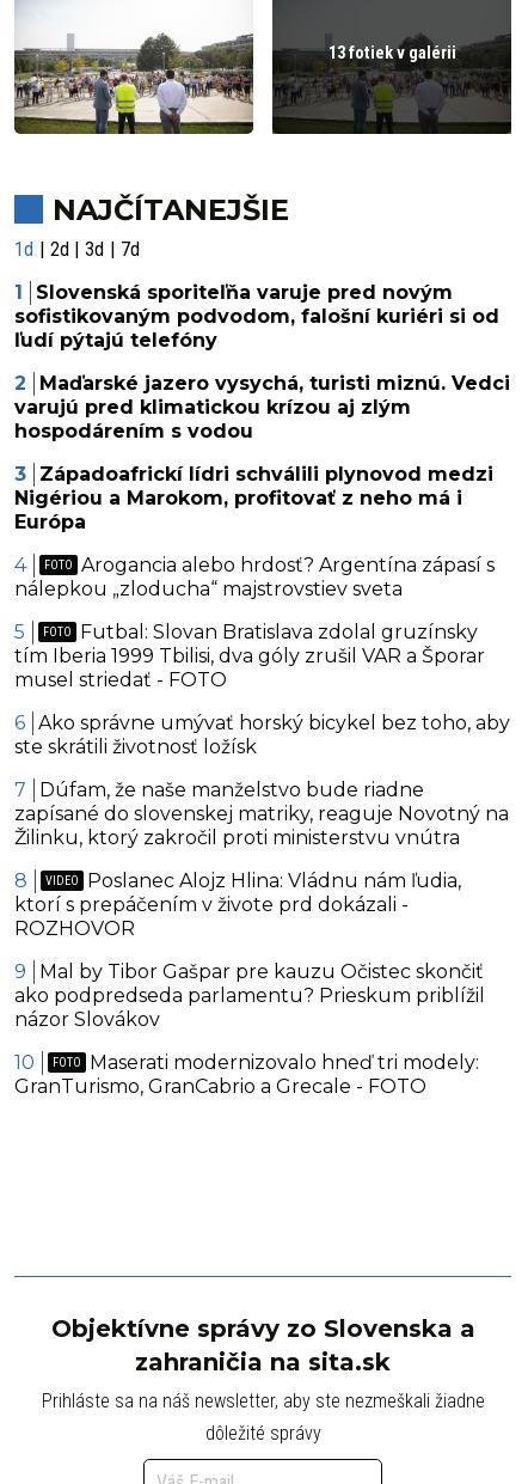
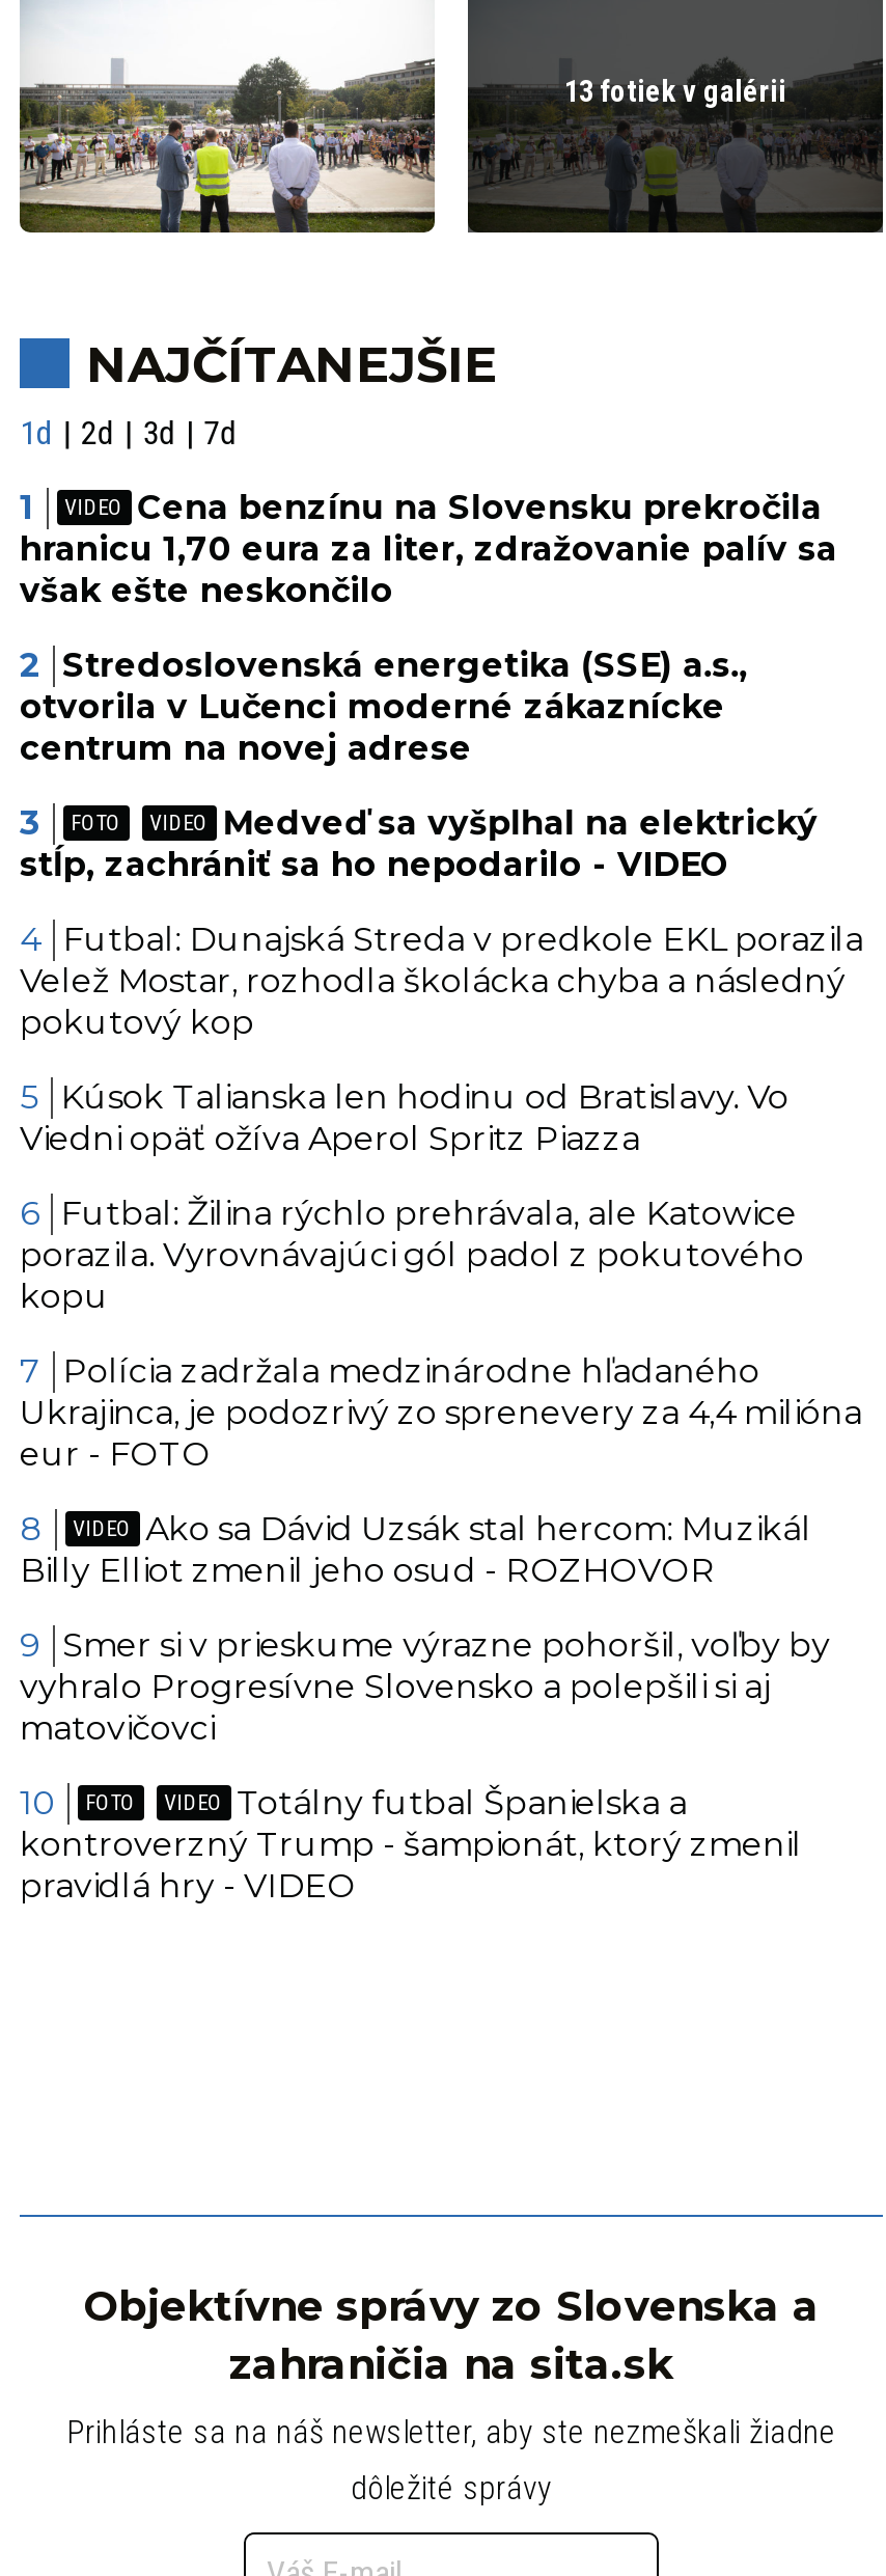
[14,280,499,351] Slovenská sporiteľňa varuje pred novým | sofistikovaným podvodom, falošní kuriéri si od | ľudí pýtajú telefóny -> [20,487,837,609] Cena benzínu na Slovensku prekročila | hranicu 1,70 eura za liter, zdražovanie palív sa | však ešte neskončilo
[14,371,510,442] Maďarské jazero vysychá, turisti miznú. Vedci | varujú pred klimatickou krízou aj zlým | hospodárením s vodou -> [20,645,747,767] Stredoslovenská energetika (SSE) a.s., | otvorila v Lučenci moderné zákaznícke | centrum na novej adrese
[14,462,493,533] Západoafrickí lídri schválili plynovod medzi | Nigériou a Marokom, profitovať z neho má i | Európa -> [20,802,818,883] Medveď sa vyšplhal na elektrický | stĺp, zachrániť sa ho nepodarilo - VIDEO
[14,553,494,600] Arogancia alebo hrdosť? Argentína zápasí s | nálepkou „zloducha“ majstrovstiev sveta -> [20,919,863,1041] Futbal: Dunajská Streda v predkole EKL porazila | Velež Mostar, rozhodla školácka chyba a následný | pokutový kop
[14,620,485,691] Futbal: Slovan Bratislava zdolal gruzínsky | tím Iberia 1999 Tbilisi, dva góly zrušil VAR a Šporar | musel striedať - FOTO -> [20,1076,789,1157] Kúsok Talianska len hodinu od Bratislavy. Vo | Viedni opäť ožíva Aperol Spritz Piazza
[14,711,510,758] Ako správne umývať horský bicykel bez toho, aby | ste skrátili životnosť ložísk -> [20,1193,804,1315] Futbal: Žilina rýchlo prehrávala, ale Katowice | porazila. Vyrovnávajúci gól padol z pokutového | kopu
[14,778,509,848] Dúfam, že naše manželstvo bude riadne | zapísané do slovenskej matriky, reaguje Novotný na | Žilinku, ktorý zakročil proti ministerstvu vnútra -> [20,1350,862,1473] Polícia zadržala medzinárodne hľadaného | Ukrajinca, je podozrivý zo sprenevery za 4,4 milióna | eur - FOTO
[14,869,461,939] Poslanec Alojz Hlina: Vládnu nám ľudia, | ktorí s prepáčením v živote prd dokázali - | ROZHOVOR -> [20,1508,812,1589] Ako sa Dávid Uzsák stal hercom: Muzikál | Billy Elliot zmenil jeho osud - ROZHOVOR
[14,960,485,1030] Mal by Tibor Gašpar pre kauzu Očistec skončiť | ako podpredseda parlamentu? Prieskum priblížil | názor Slovákov -> [20,1624,830,1747] Smer si v prieskume výrazne pohoršil, voľby by | vyhralo Progresívne Slovensko a polepšili si aj | matovičovci
[14,1051,479,1097] Maserati modernizovalo hneď tri modely: | GranTurismo, GranCabrio a Grecale - FOTO -> [20,1782,802,1904] Totálny futbal Španielska a | kontroverzný Trump - šampionát, ktorý zmenil | pravidlá hry - VIDEO

